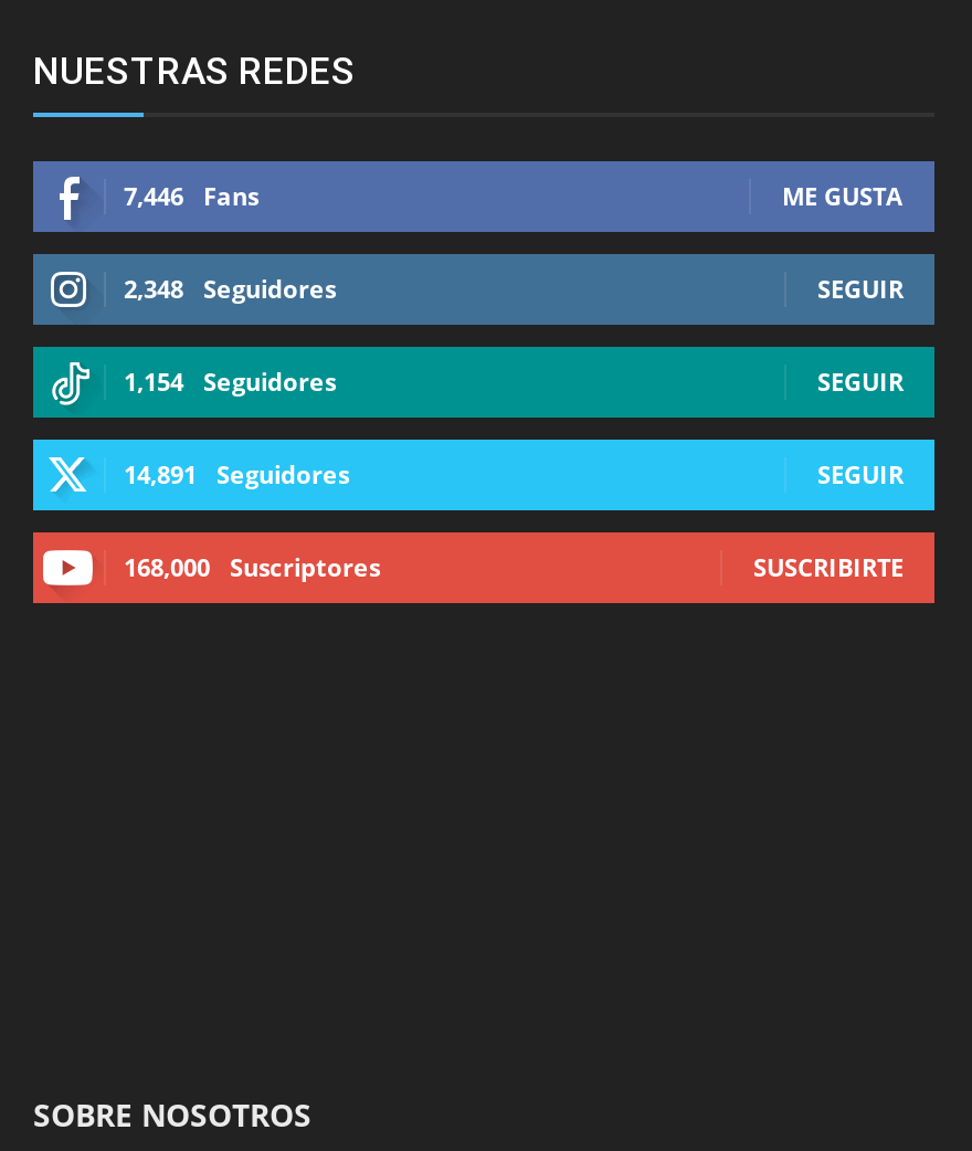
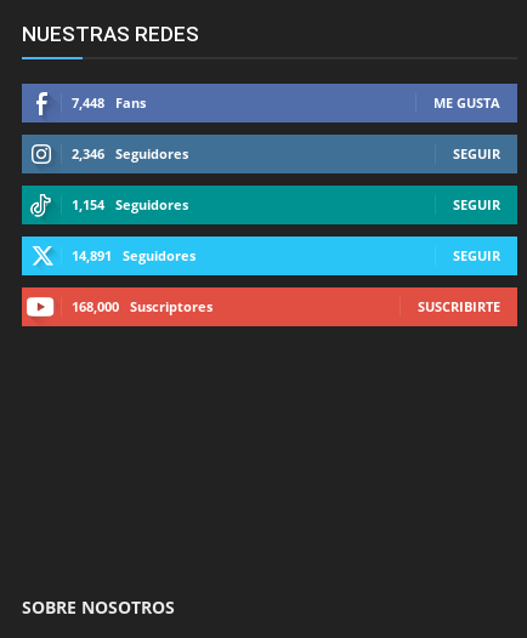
[124,179,258,212] 7,446 Fans -> [72,93,146,112] 7,448 Fans
[124,272,336,305] 2,348 Seguidores -> [72,144,188,163] 2,346 Seguidores

